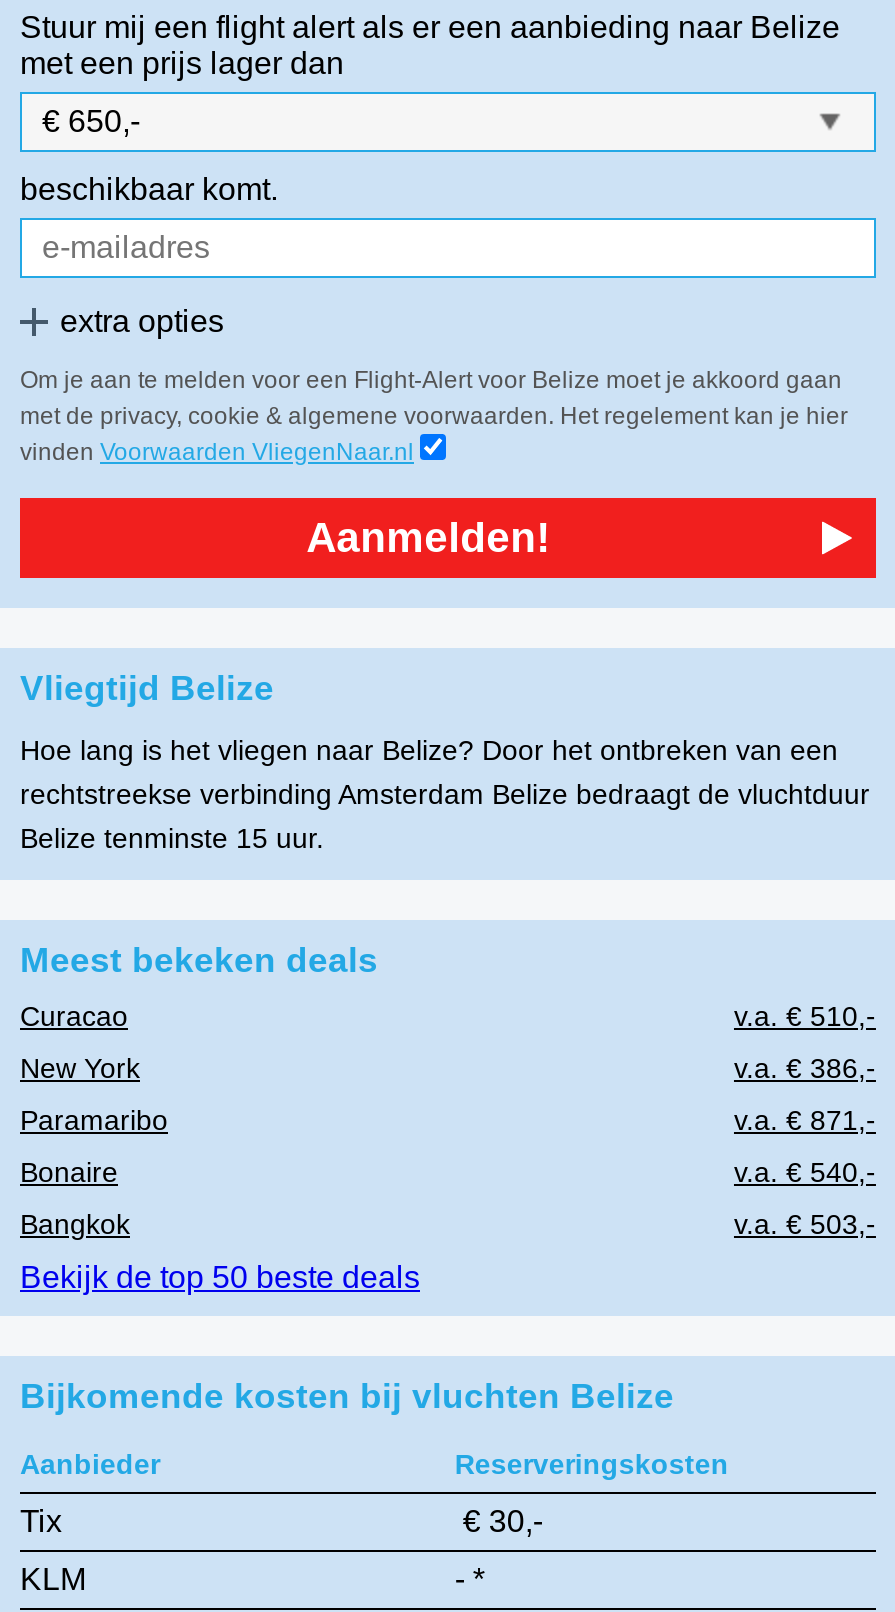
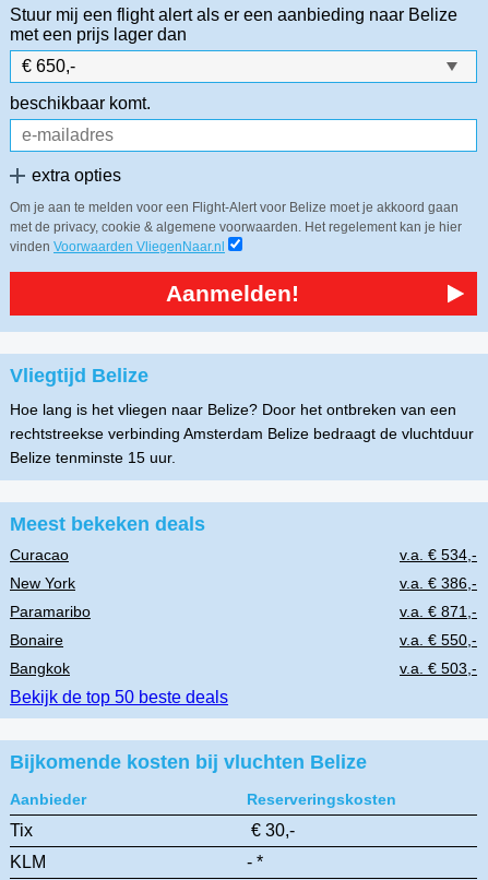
[734,1000,876,1032] v.a. € 510,- -> [400,546,477,564] v.a. € 534,-
[734,1156,876,1188] v.a. € 540,- -> [400,631,477,649] v.a. € 550,-

